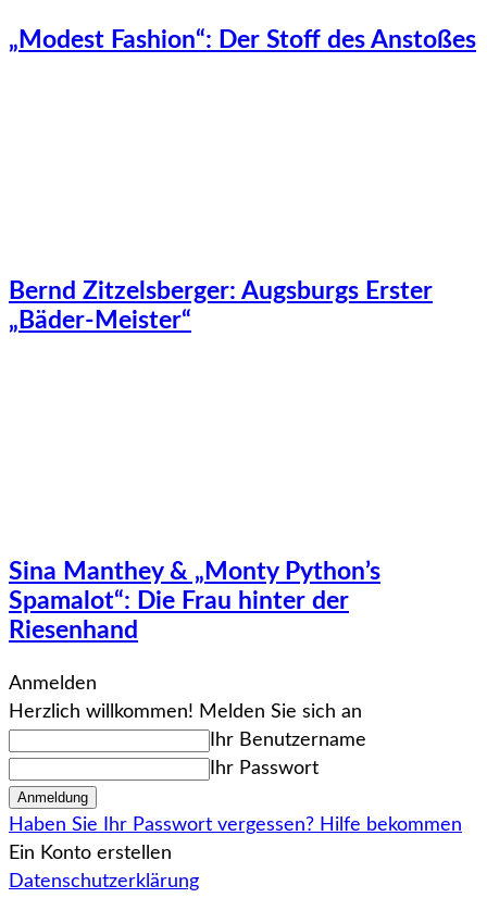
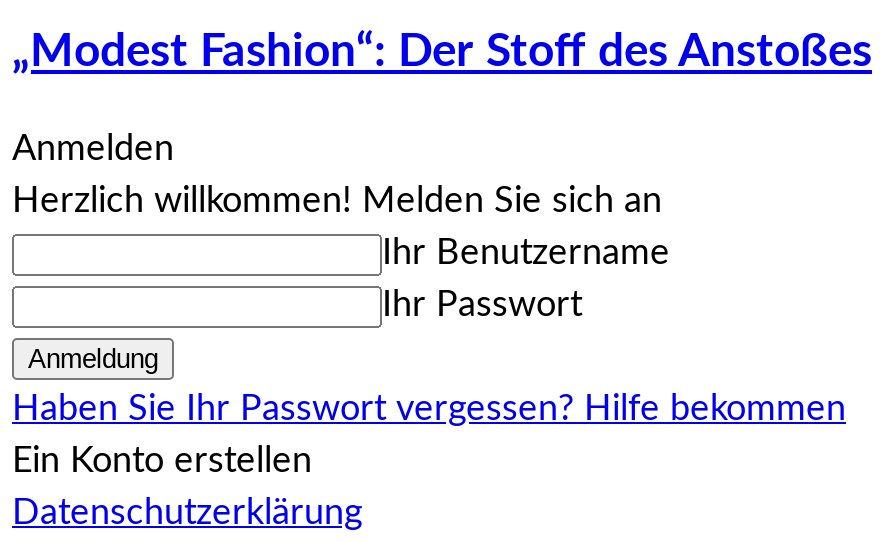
[9,278,433,333] Bernd Zitzelsberger: Augsburgs Erster | „Bäder-Meister“ -> none
[9,559,380,643] Sina Manthey & „Monty Python’s | Spamalot“: Die Frau hinter der | Riesenhand -> none

